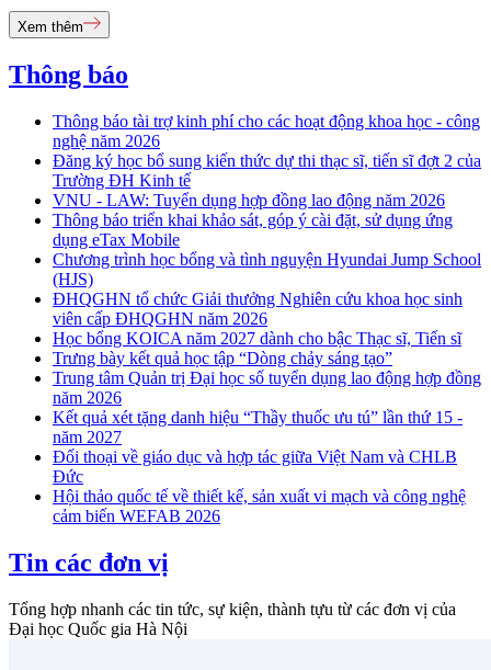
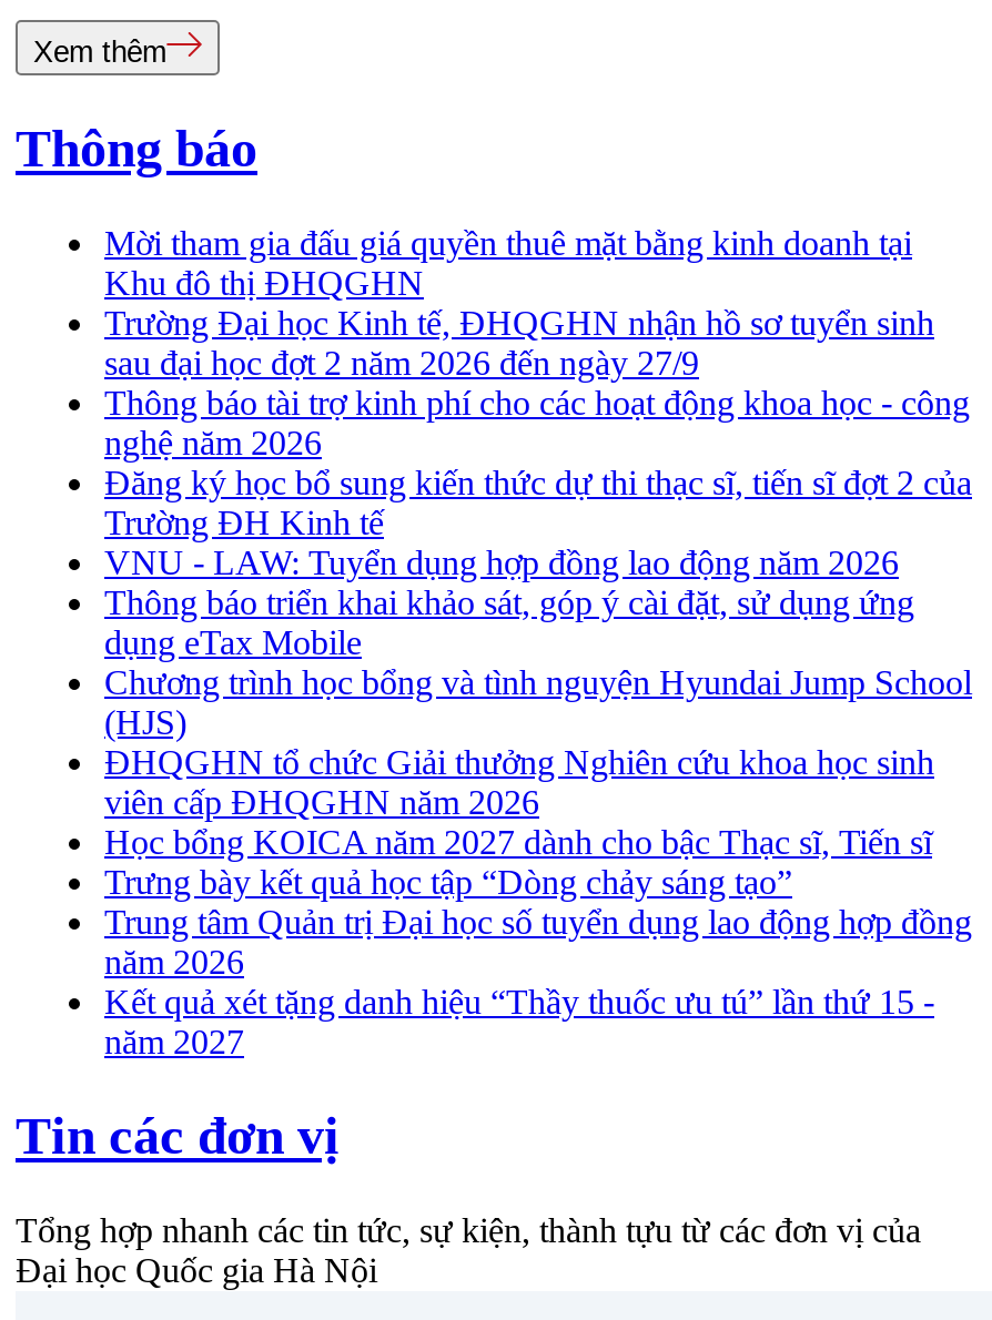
none -> [104,225,934,382] Mời tham gia đấu giá quyền thuê mặt bằng kinh doanh tại | Khu đô thị ĐHQGHN | Trường Đại học Kinh tế, ĐHQGHN nhận hồ sơ tuyển sinh | sau đại học đợt 2 năm 2026 đến ngày 27/9
moved [53,112,481,447] -> [104,384,972,1061]: Thông báo tài trợ kinh phí cho các hoạt động khoa học - công | nghệ năm 2026 | Đăng ký học bổ sung kiến thức dự thi thạc sĩ, tiến sĩ đợt 2 của | ... | Kết quả xét tặng danh hiệu “Thầy thuốc ưu tú” lần thứ 15 - | năm 2027
[53,448,466,525] Đối thoại về giáo dục và hợp tác giữa Việt Nam và CHLB | Đức | Hội thảo quốc tế về thiết kế, sản xuất vi mạch và công nghệ | cảm biến WEFAB 2026 -> none

